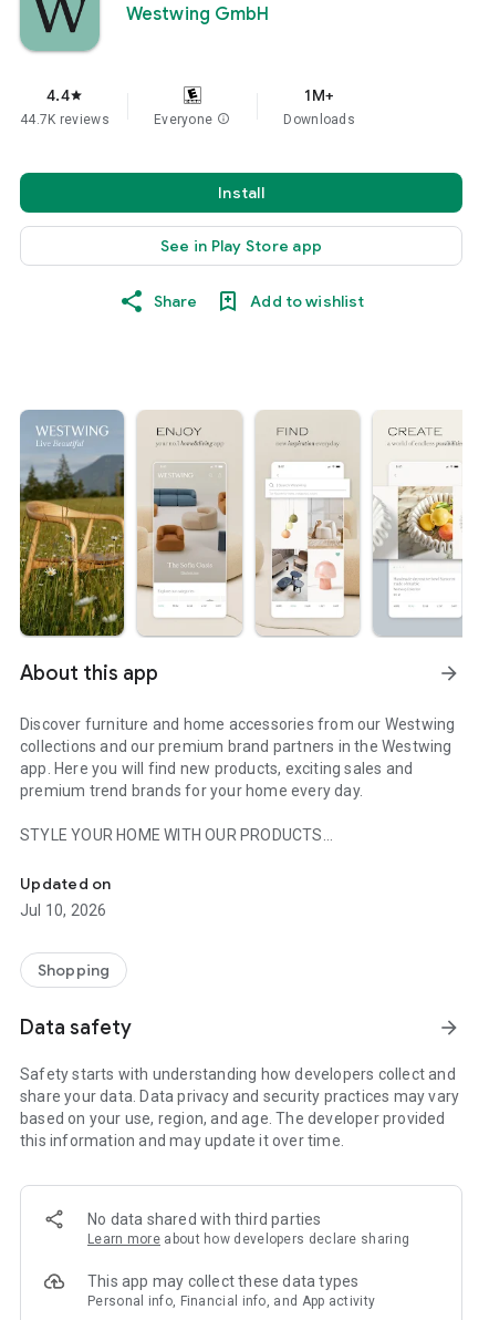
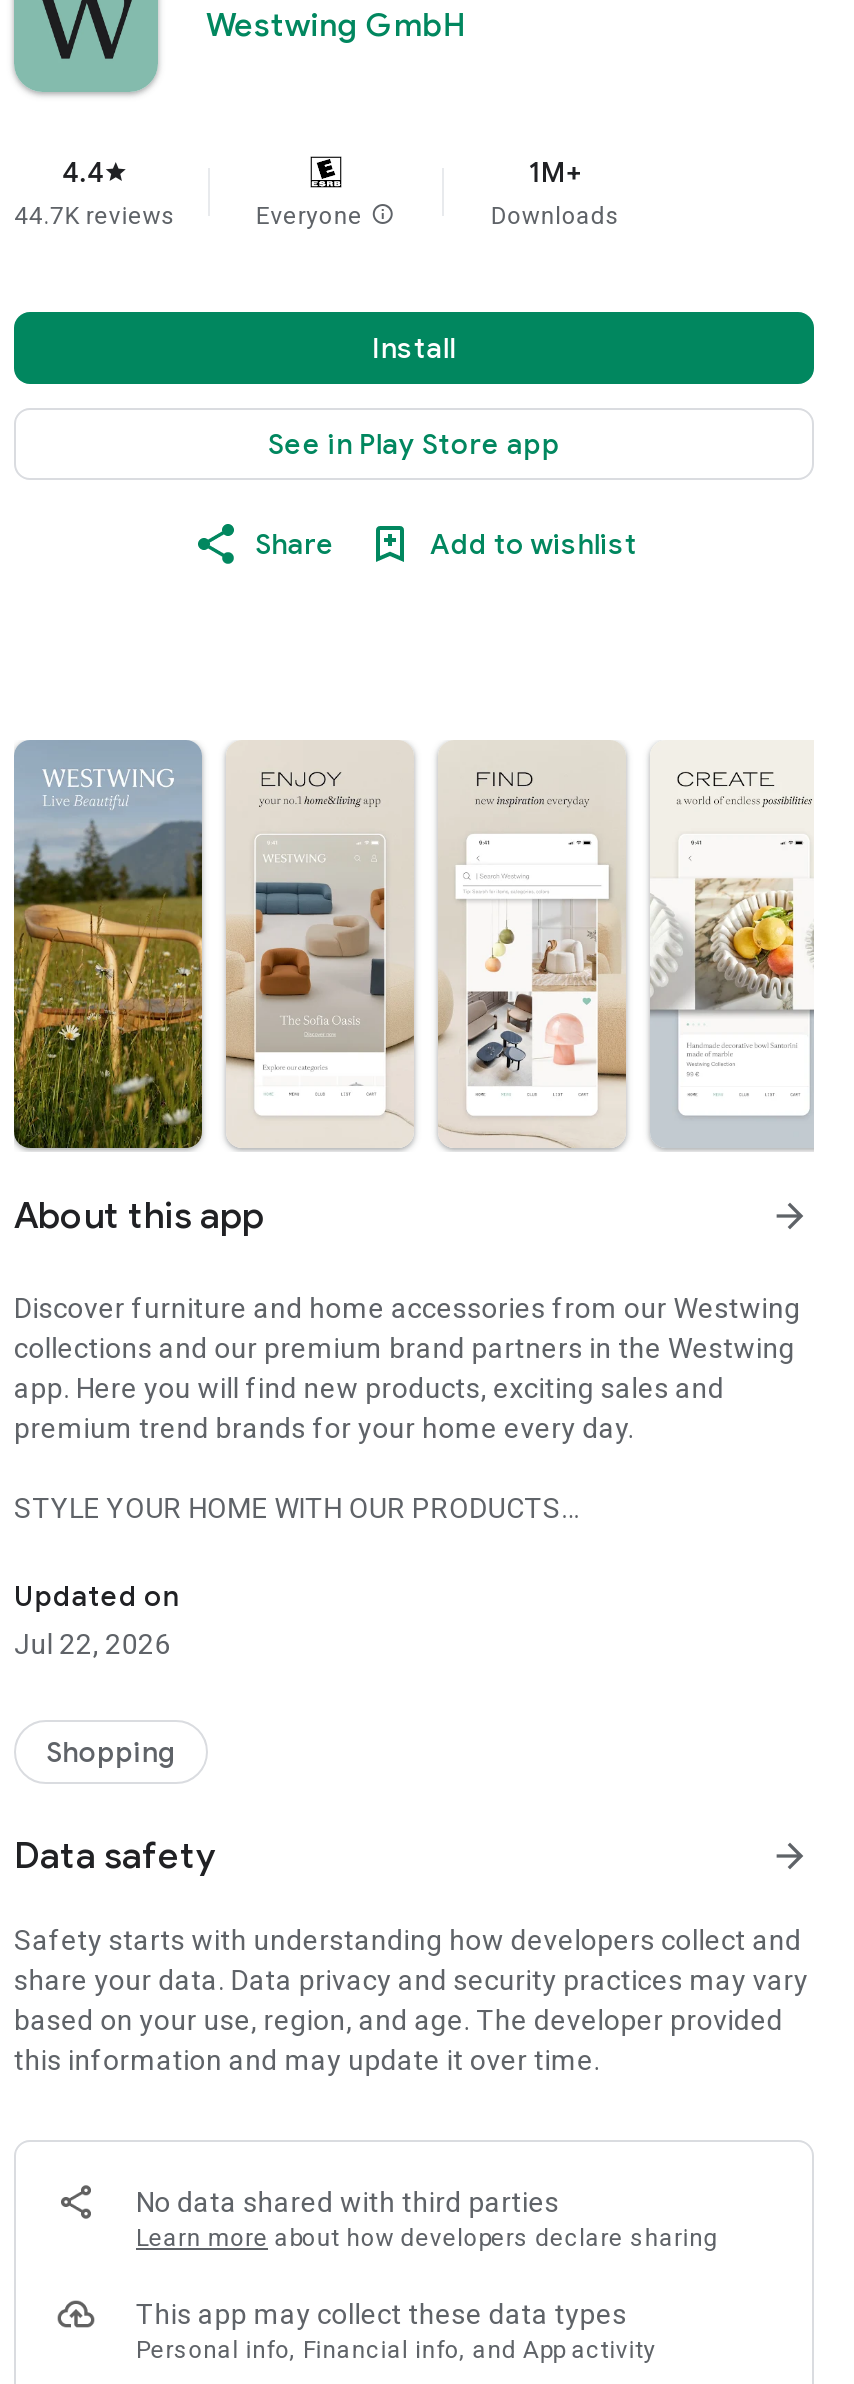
[20,901,107,919] Jul 10, 2026 -> [14,1628,171,1660] Jul 22, 2026

